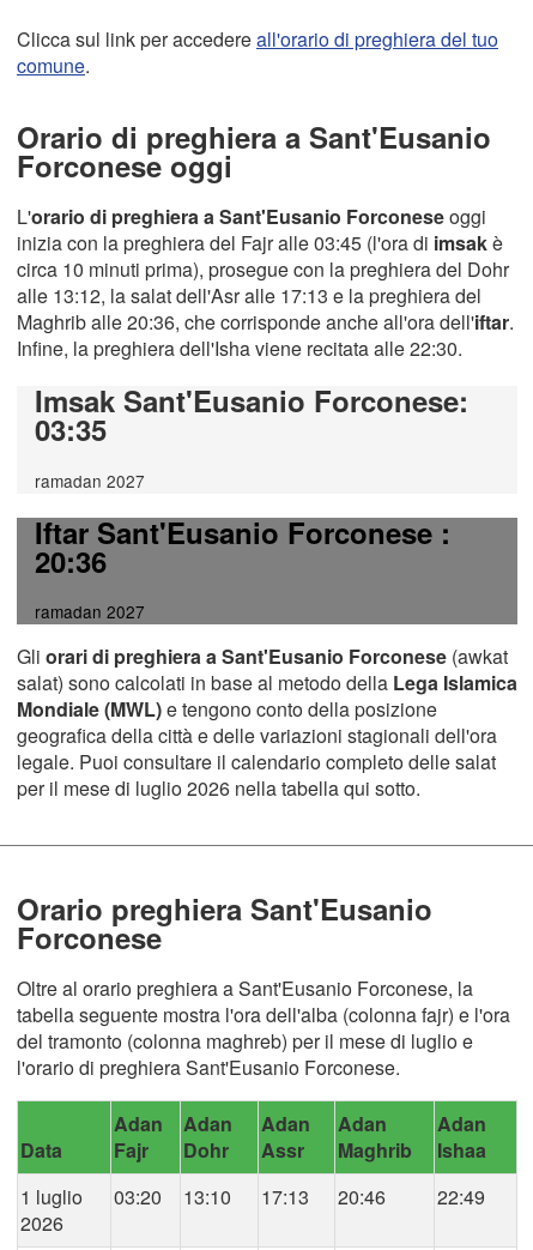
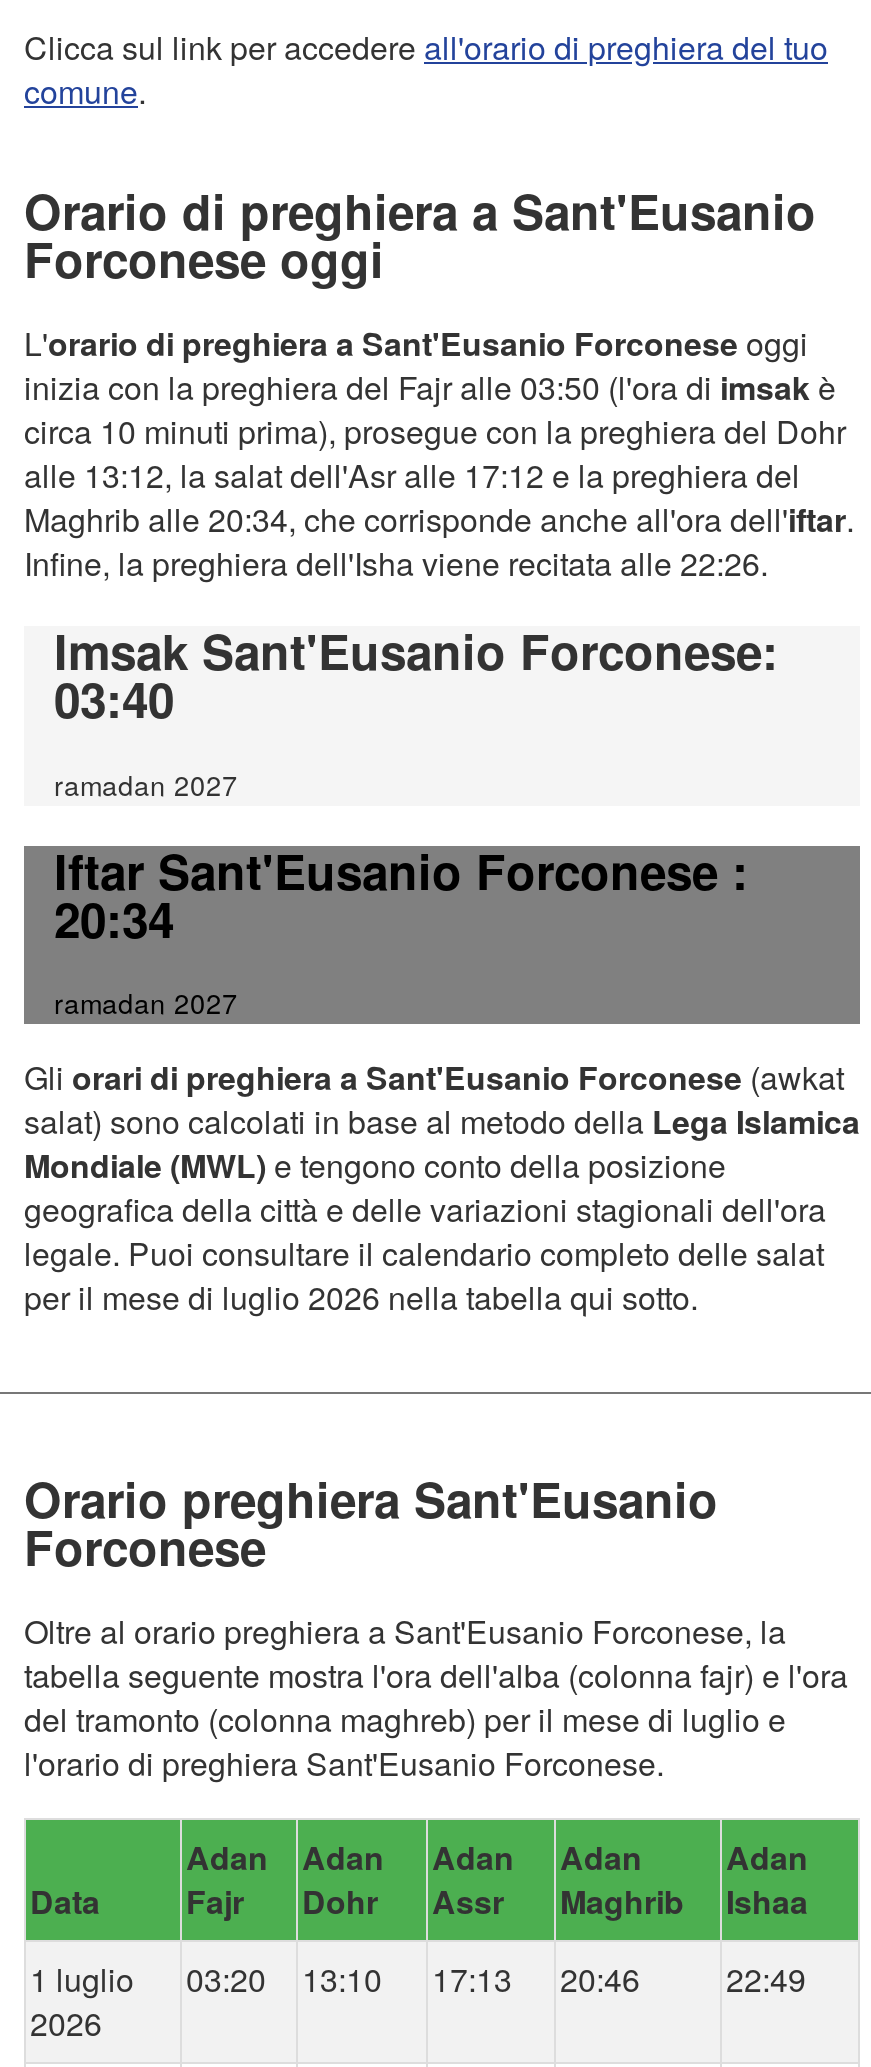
[17,229,503,256] inizia con la preghiera del Fajr alle 03:45 (l'ora di imsak è -> [24,364,836,410] inizia con la preghiera del Fajr alle 03:50 (l'ora di imsak è
[17,281,481,309] alle 13:12, la salat dell'Asr alle 17:13 e la preghiera del -> [24,452,800,498] alle 13:12, la salat dell'Asr alle 17:12 e la preghiera del
[17,308,514,335] Maghrib alle 20:36, che corrisponde anche all'ora dell'iftar. -> [24,496,854,542] Maghrib alle 20:34, che corrisponde anche all'ora dell'iftar.
[17,334,462,362] Infine, la preghiera dell'Isha viene recitata alle 22:30. -> [24,540,768,586] Infine, la preghiera dell'Isha viene recitata alle 22:26.
[35,408,107,449] 03:35 -> [54,663,174,731] 03:40
[35,540,107,581] 20:36 -> [54,883,174,951] 20:34

